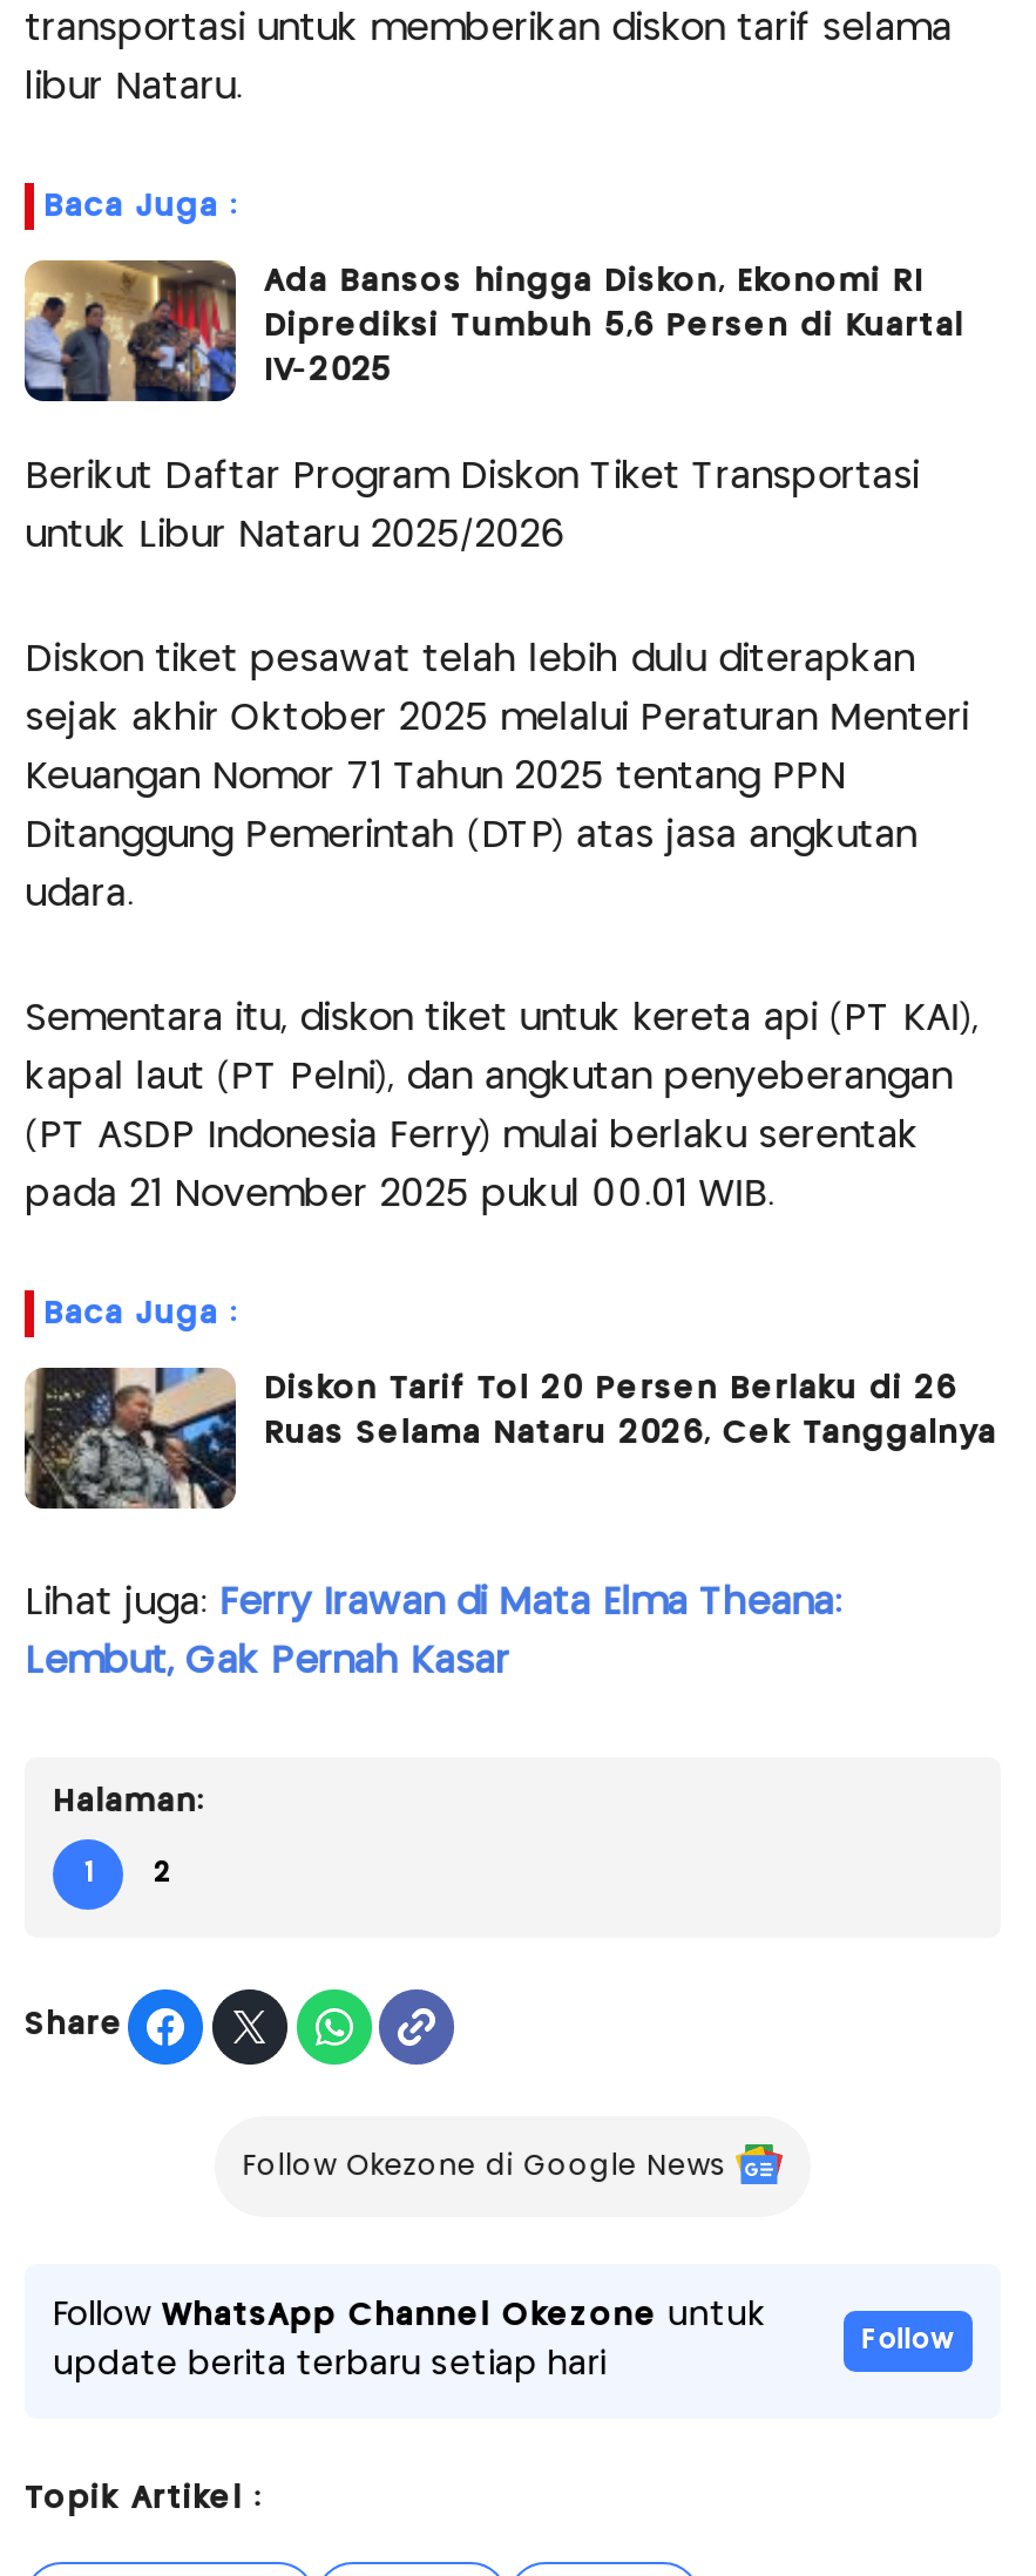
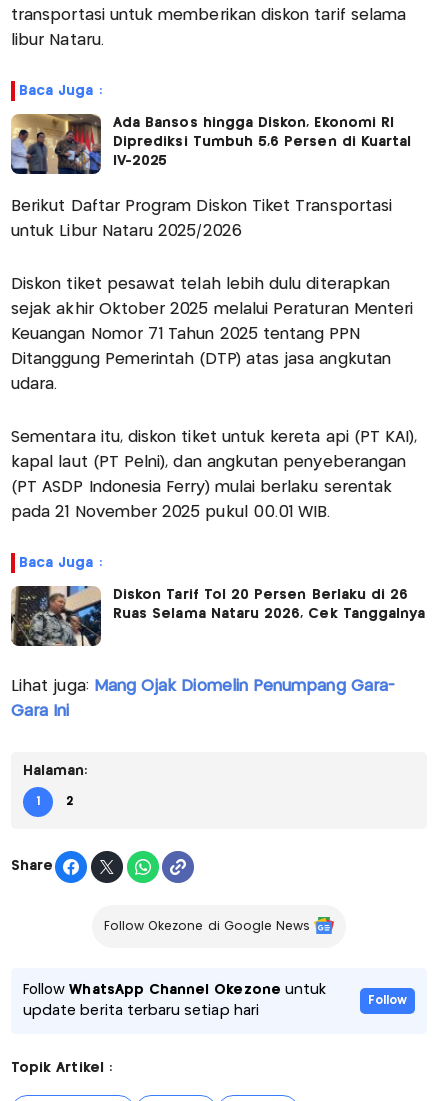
[25,1585,841,1620] Lihat juga: Ferry Irawan di Mata Elma Theana: -> [11,679,395,694] Lihat juga: Mang Ojak Diomelin Penumpang Gara-
[25,1644,509,1679] Lembut, Gak Pernah Kasar -> [11,704,69,719] Gara Ini

